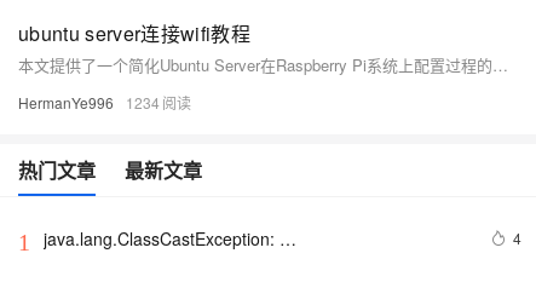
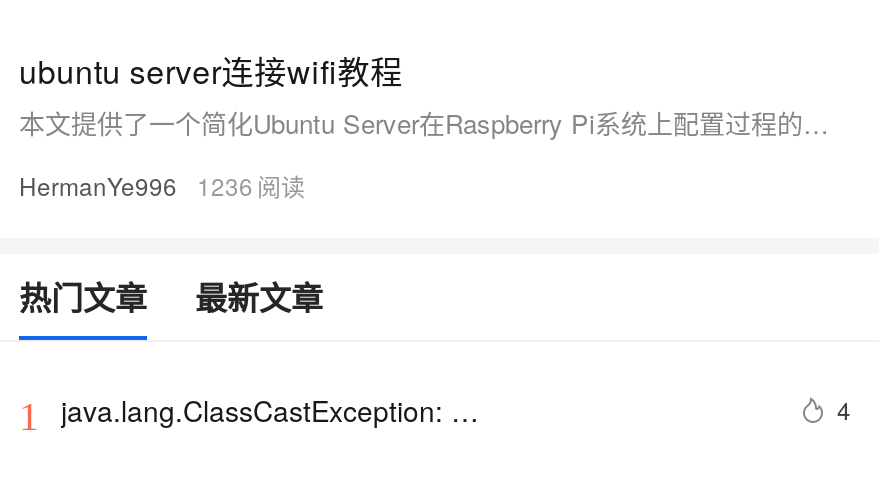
[18,92,160,112] HermanYe996 1234 -> [19,168,253,202] HermanYe996 1236

